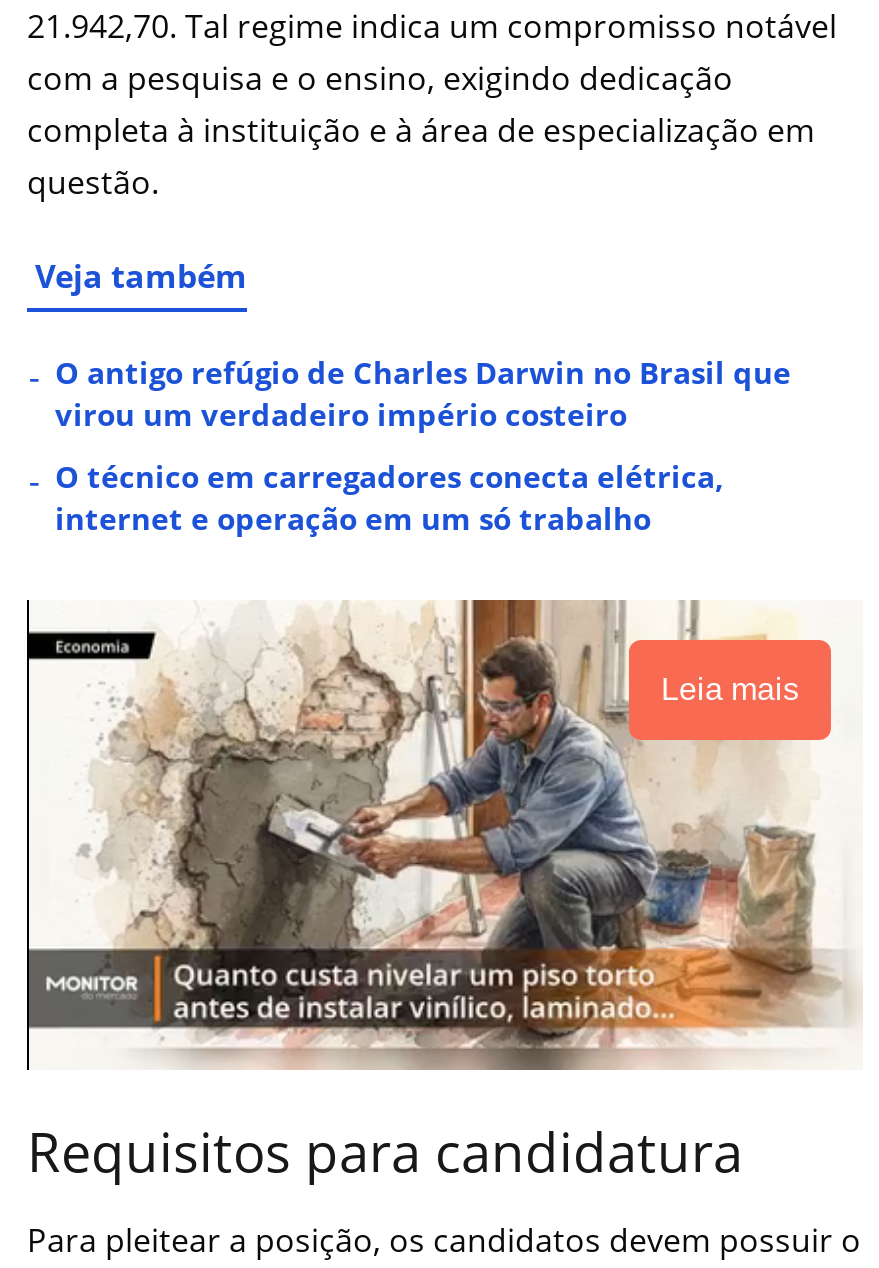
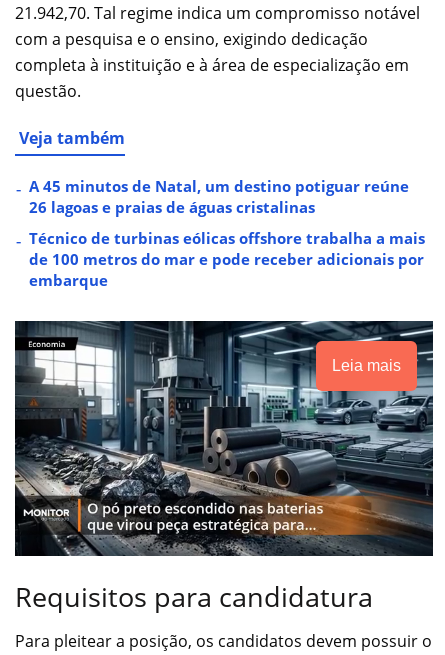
[55,352,791,434] O antigo refúgio de Charles Darwin no Brasil que | virou um verdadeiro império costeiro -> [29,176,409,217] A 45 minutos de Natal, um destino potiguar reúne | 26 lagoas e praias de águas cristalinas
[55,456,723,538] O técnico em carregadores conecta elétrica, | internet e operação em um só trabalho -> [29,228,425,290] Técnico de turbinas eólicas offshore trabalha a mais | de 100 metros do mar e pode receber adicionais por | embarque
[25,598,863,1072] [image] -> [15,320,434,557] [image]

